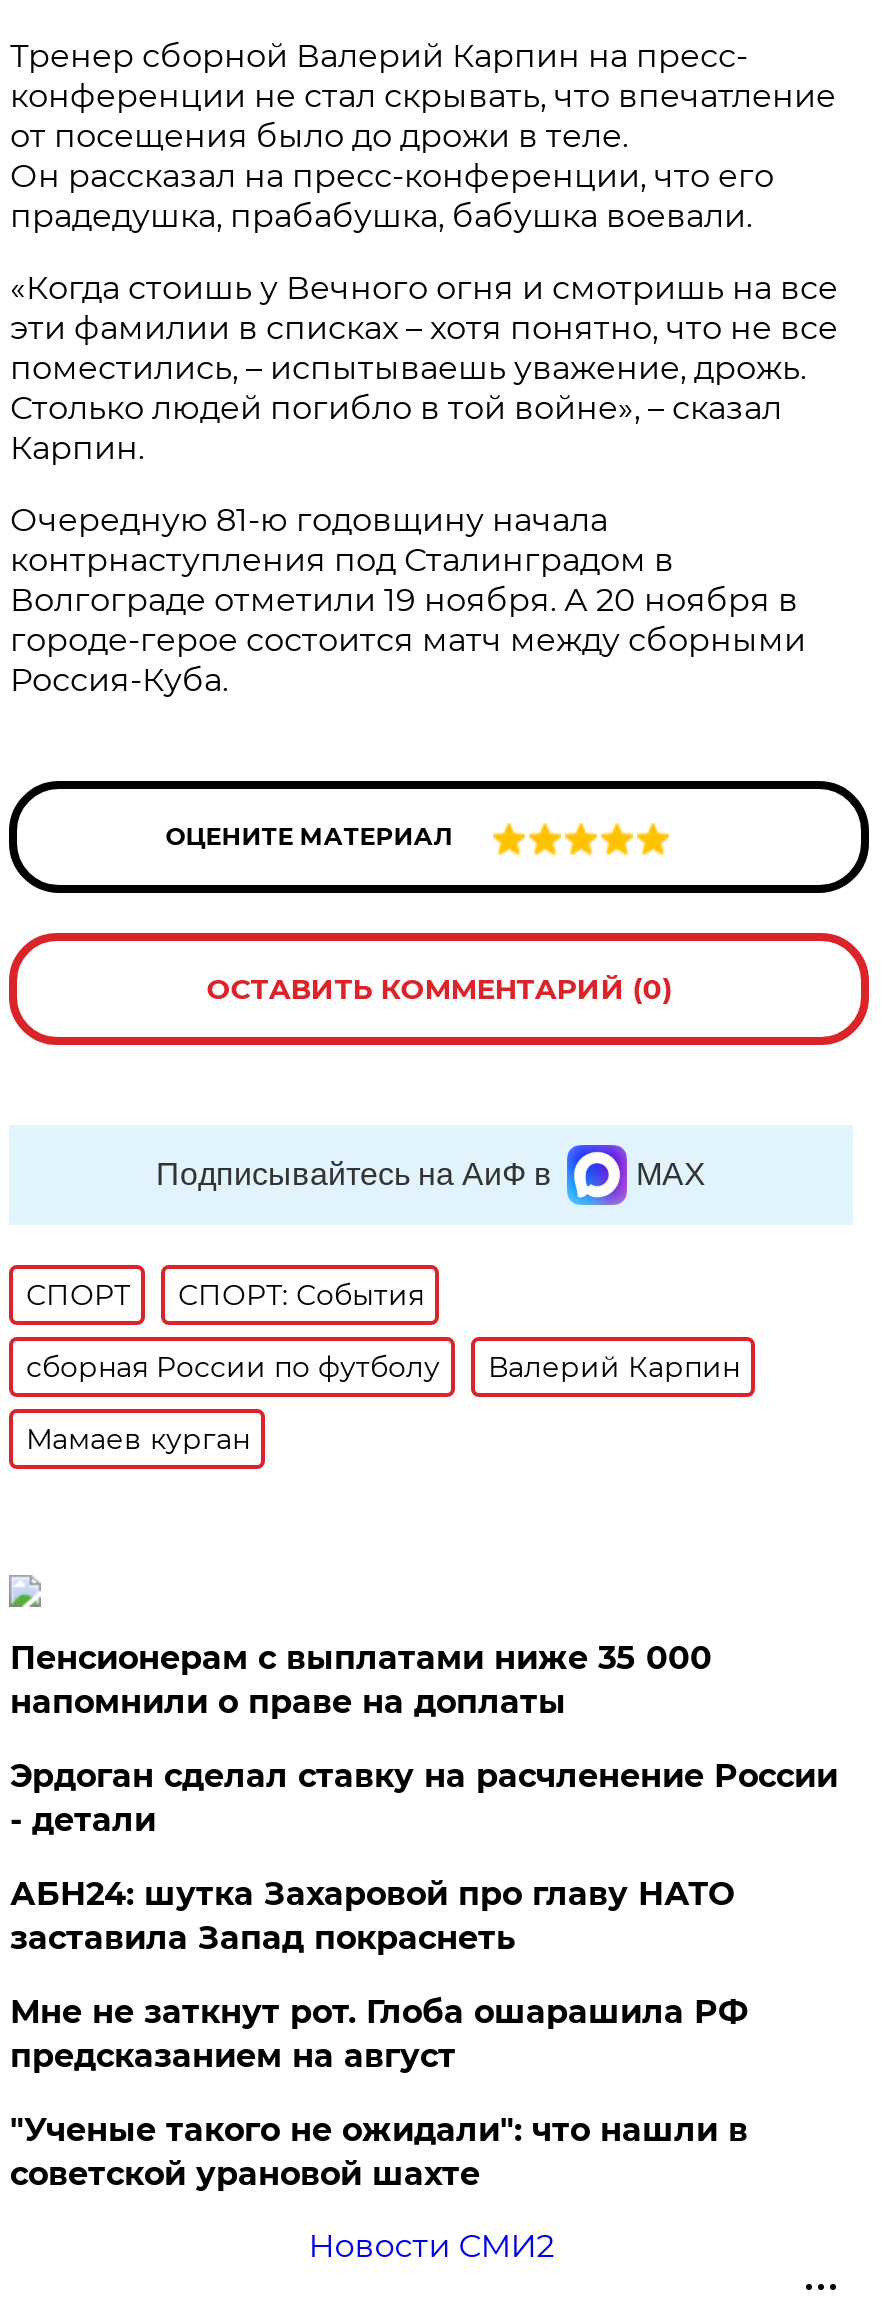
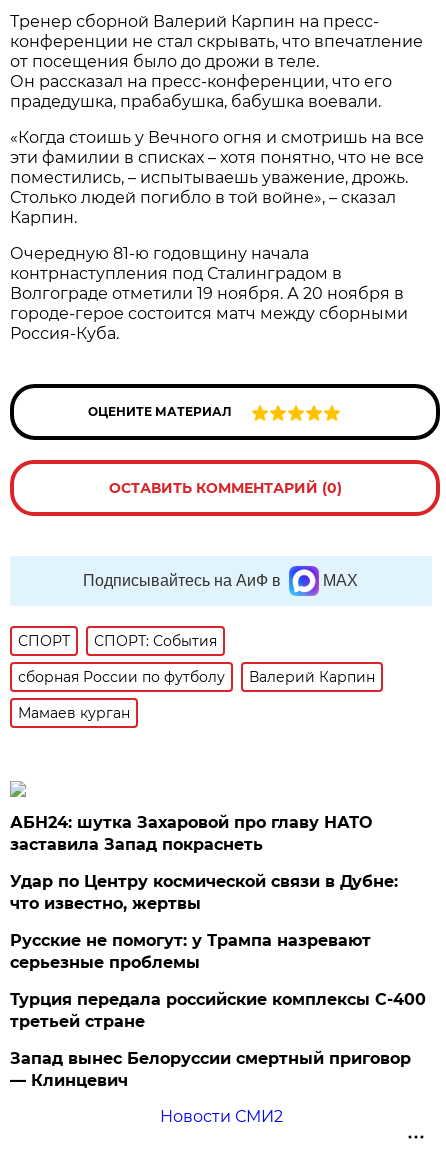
[10,1639,838,1839] Пенсионерам с выплатами ниже 35 000 | напомнили о праве на доплаты | Эрдоган сделал ставку на расчленение России | - детали -> none
moved [10,1875,734,1957] -> [10,813,372,854]: АБН24: шутка Захаровой про главу НАТО | заставила Запад покраснеть
[10,1993,748,2193] Мне не заткнут рот. Глоба ошарашила РФ | предсказанием на август | "Ученые такого не ожидали": что нашли в | советской урановой шахте -> [10,872,426,1090] Удар по Центру космической связи в Дубне: | что известно, жертвы | Русские не помогут: у Трампа назревают | серьезные проблемы | Турция передала российские комплексы С-400 | третьей стране | Запад вынес Белоруссии смертный приговор | — Клинцевич

